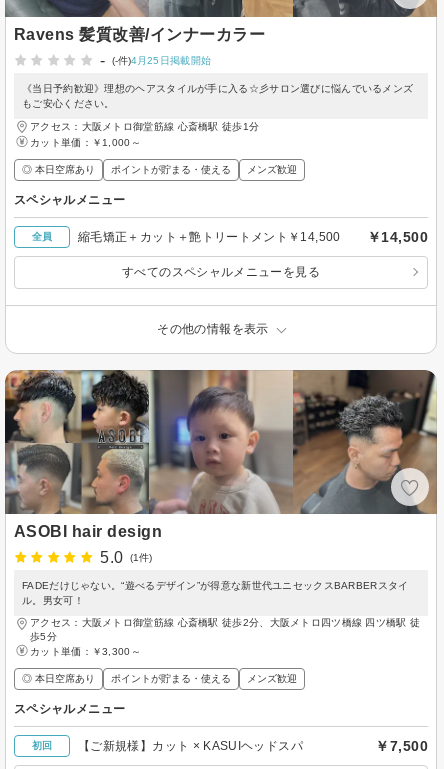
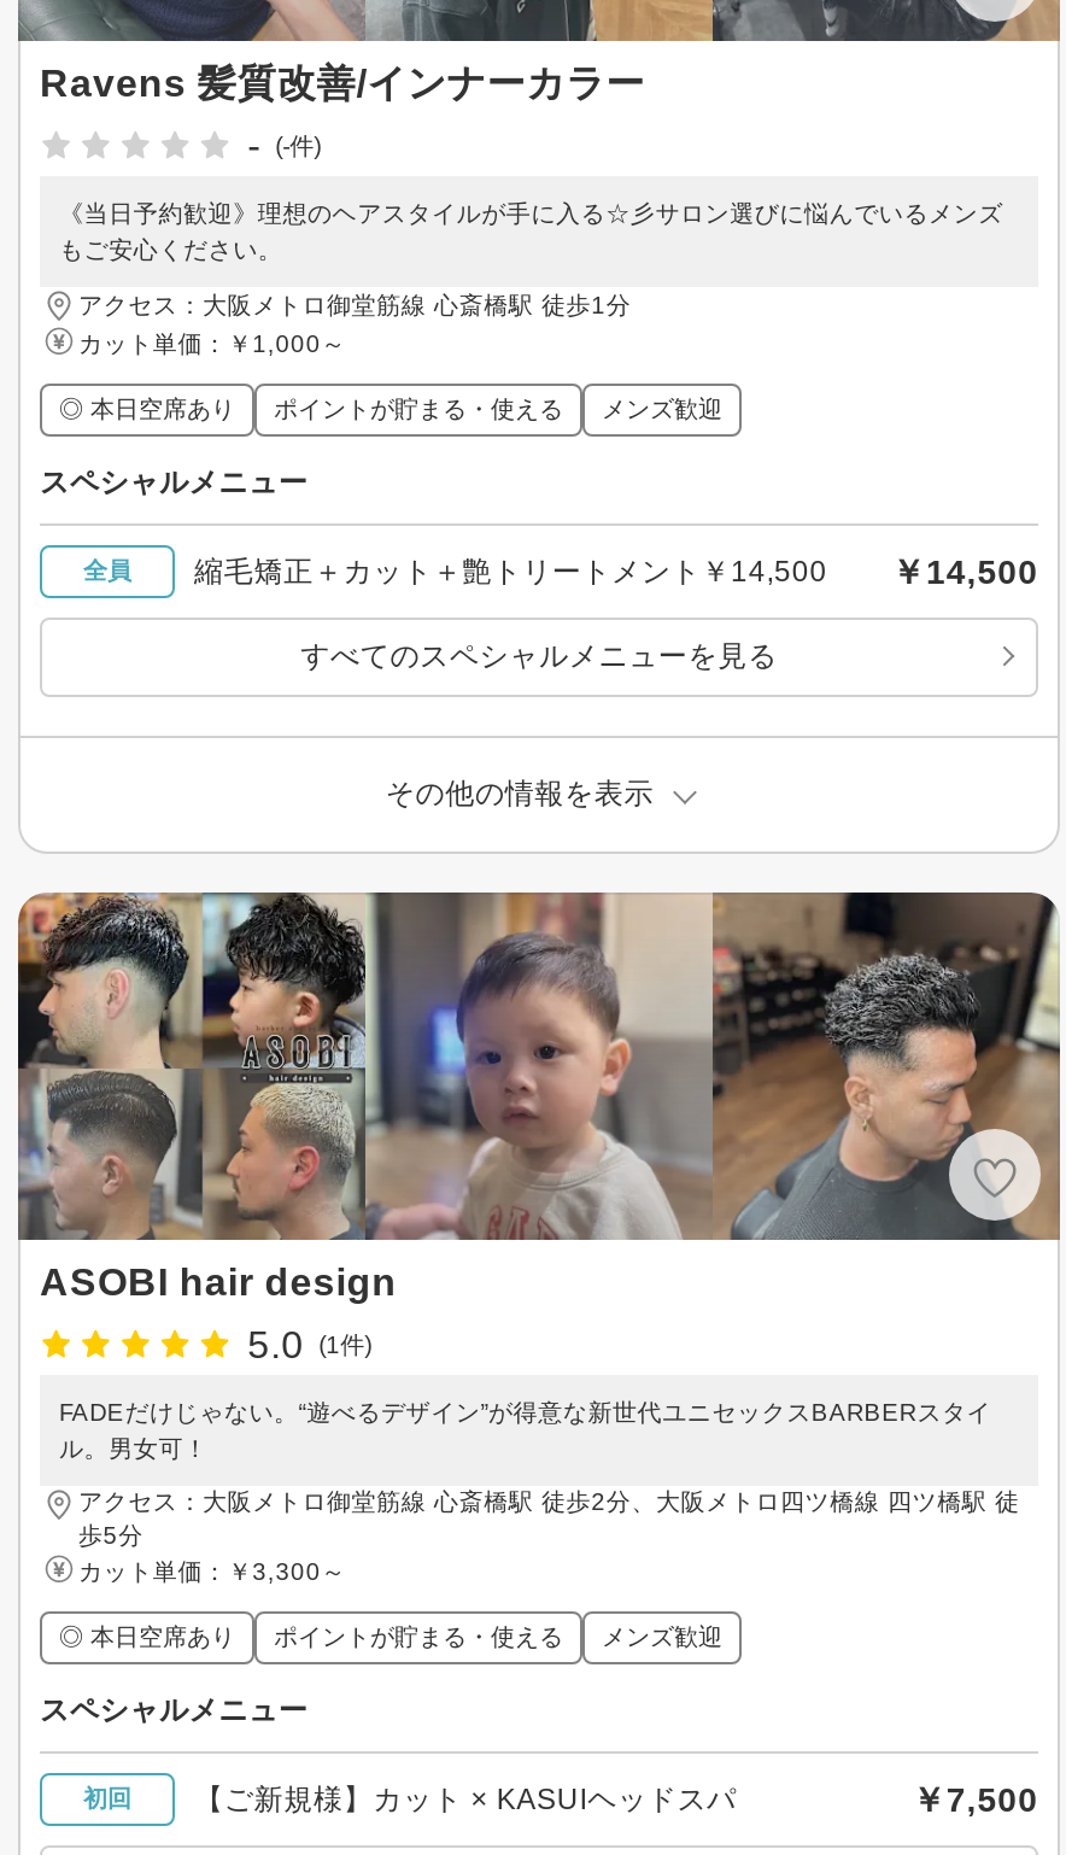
[100,52,211,69] - (-件)4月25日掲載開始 -> [247,125,321,166] - (-件)

